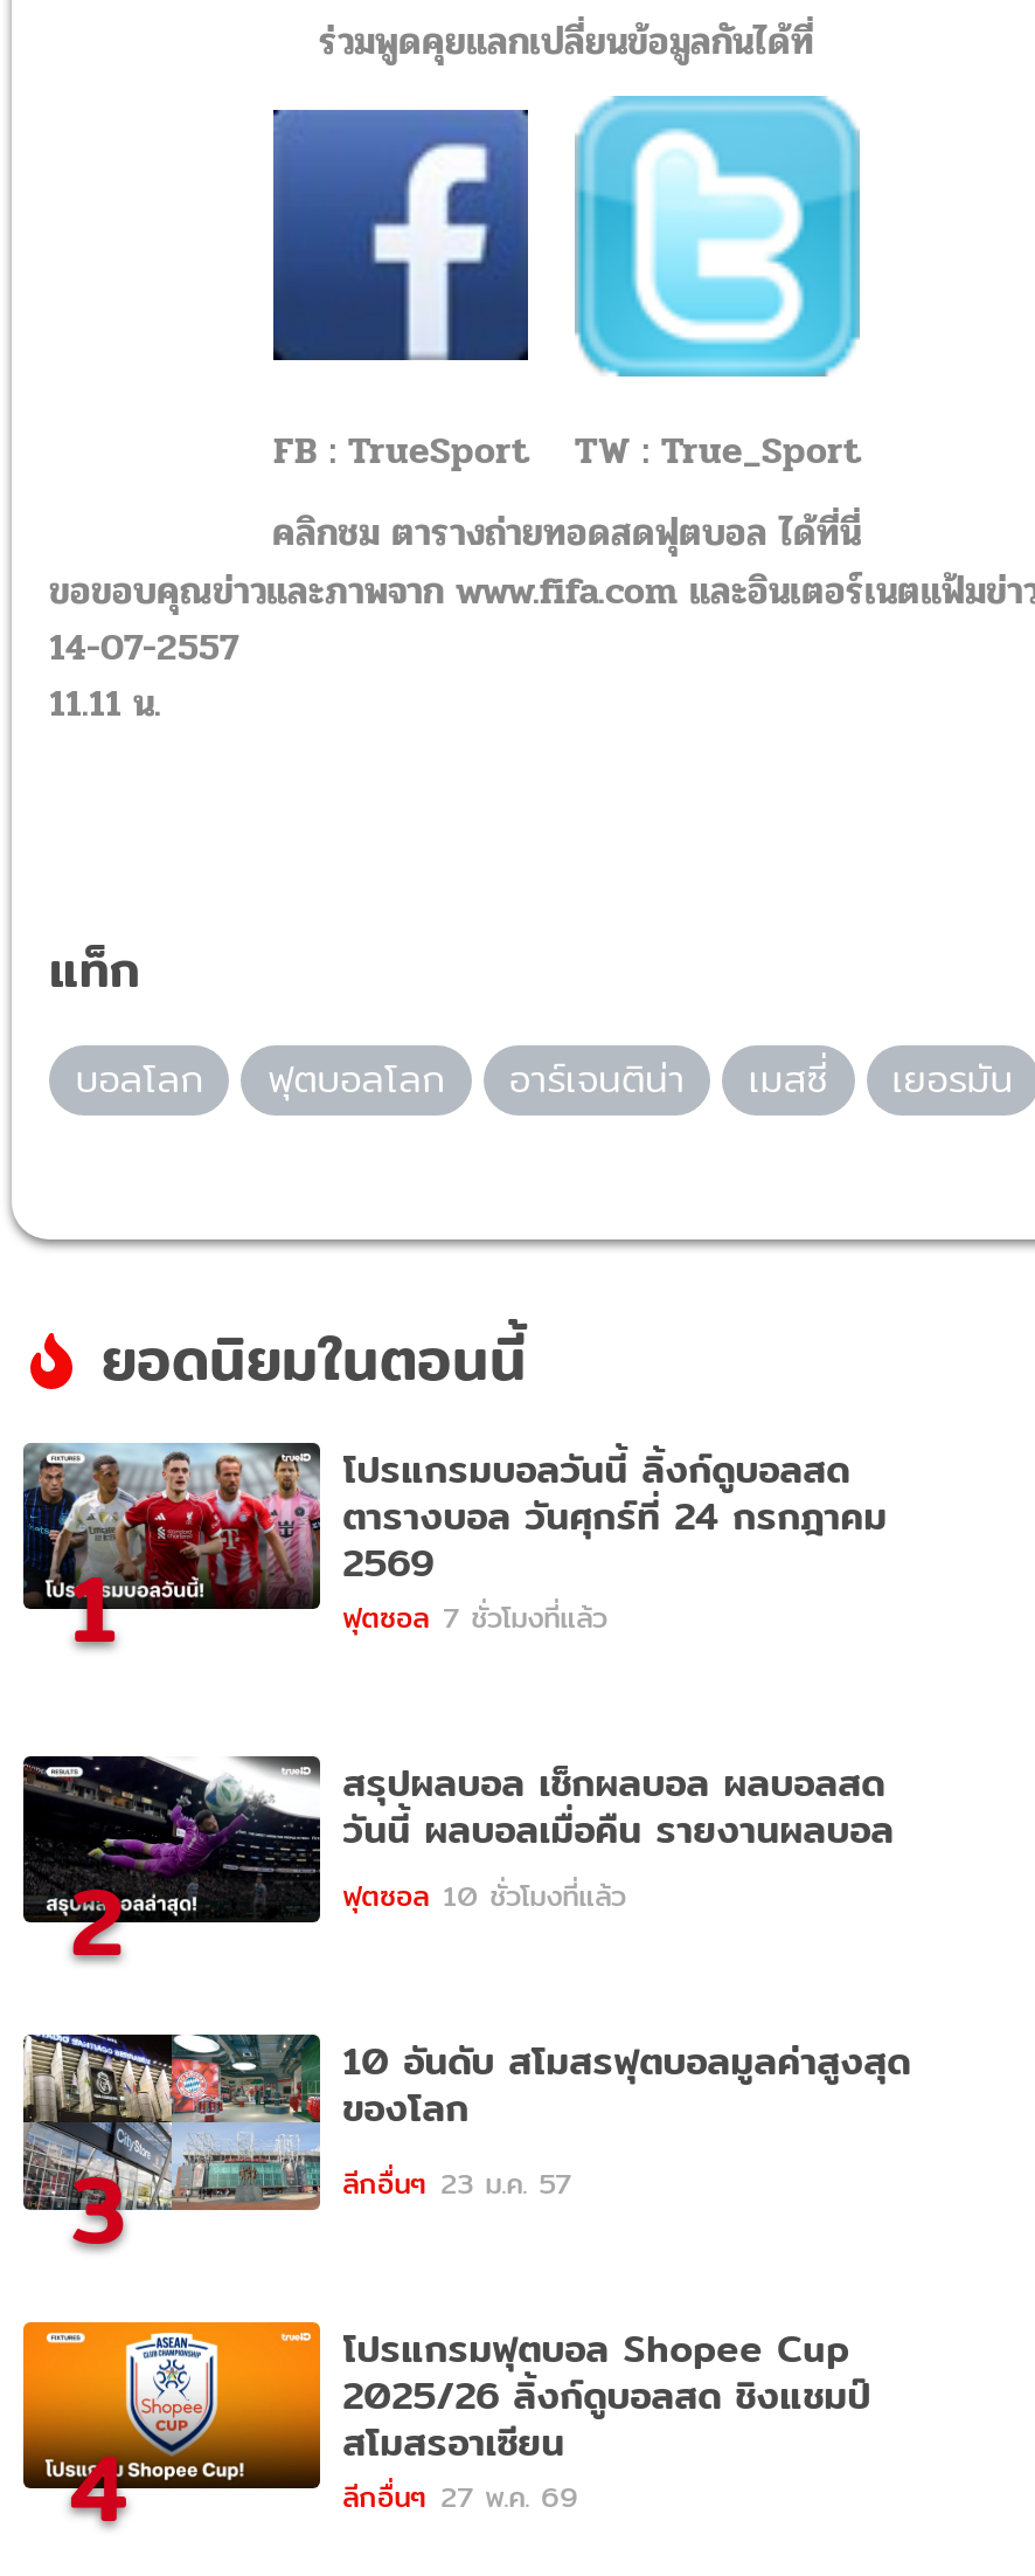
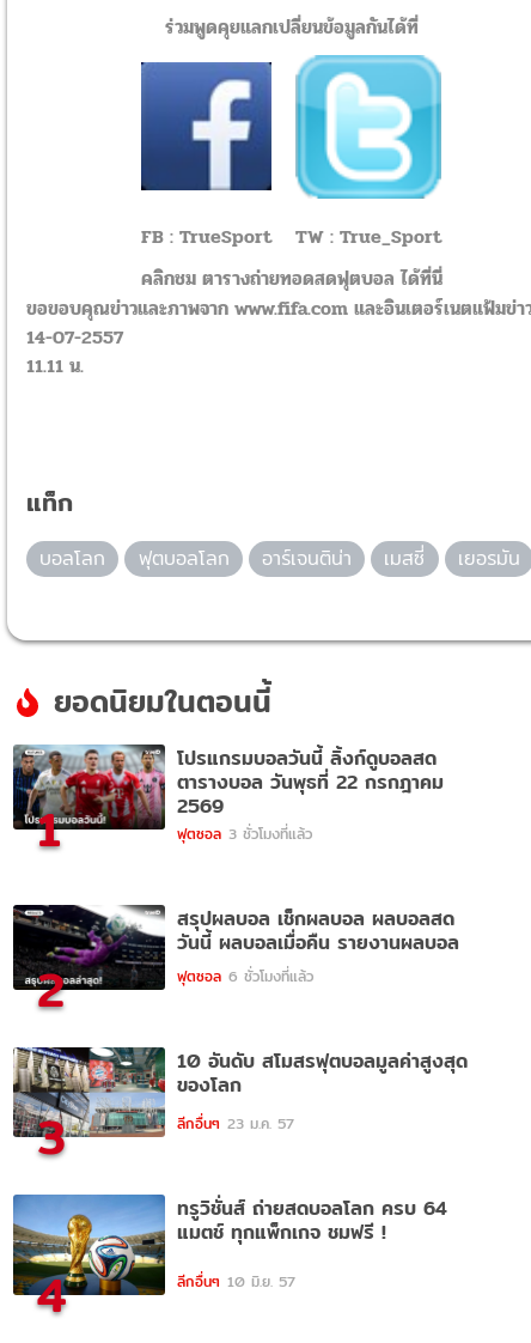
[343,1486,887,1545] ตารางบอล วันศุกร์ที่ 24 กรกฎาคม -> [177,767,443,797] ตารางบอล วันพุธที่ 22 กรกฎาคม
[343,1594,607,1638] ฟุตซอล 7 ชั่วโมงที่แล้ว -> [177,822,312,845] ฟุตซอล 3 ชั่วโมงที่แล้ว
[343,1873,625,1917] ฟุตซอล 10 ชั่วโมงที่แล้ว -> [177,965,313,987] ฟุตซอล 6 ชั่วโมงที่แล้ว
[21,2319,871,2518] [image] | โปรแกรมฟุตบอล Shopee Cup | 2025/26 ลิ้งก์ดูบอลสด ชิงแชมป์ | สโมสรอาเซียน | ลีกอื่นๆ 27 พ.ค. 69 -> [12,1193,447,1295] [image] | ทรูวิชั่นส์ ถ่ายสดบอลโลก ครบ 64 | แมตช์ ทุกแพ็กเกจ ชมฟรี ! | ลีกอื่นๆ 10 มิ.ย. 57

